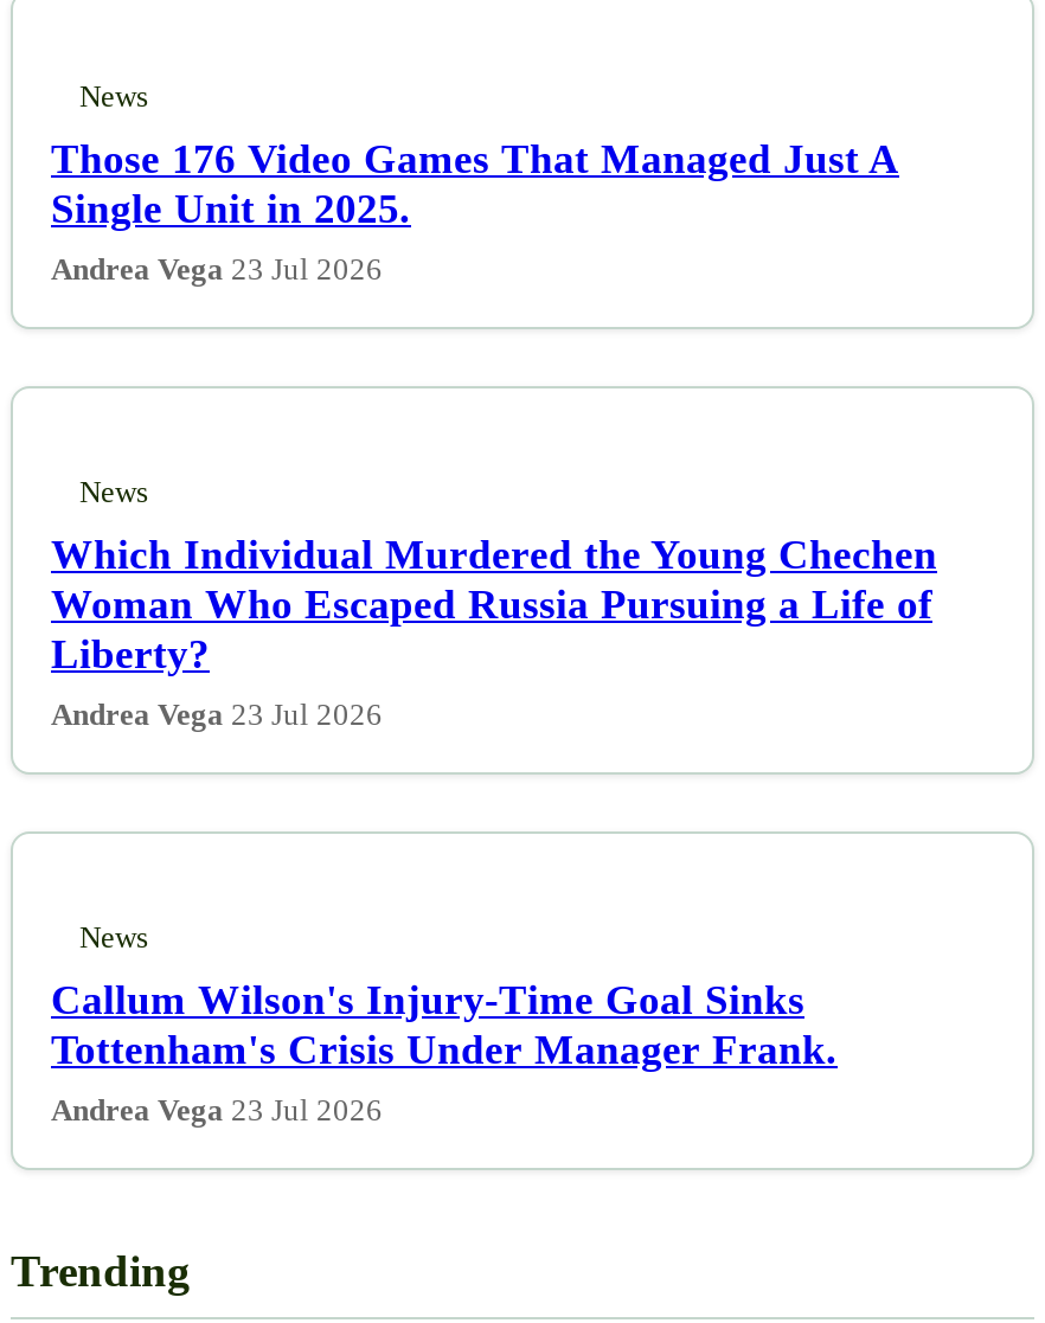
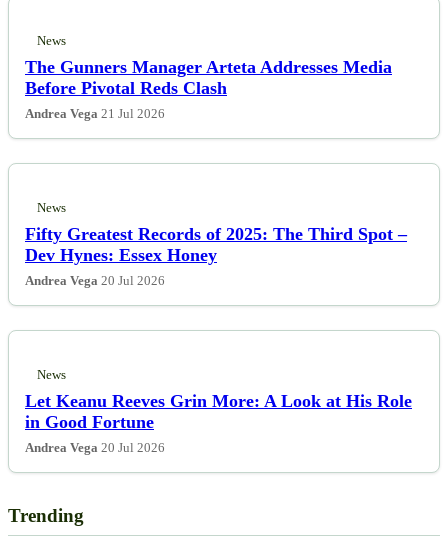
[51,135,899,287] Those 176 Video Games That Managed Just A | Single Unit in 2025. | Andrea Vega 23 Jul 2026 -> [25,57,392,121] The Gunners Manager Arteta Addresses Media | Before Pivotal Reds Clash | Andrea Vega 21 Jul 2026
[51,531,937,732] Which Individual Murdered the Young Chechen | Woman Who Escaped Russia Pursuing a Life of | Liberty? | Andrea Vega 23 Jul 2026 -> [25,224,407,288] Fifty Greatest Records of 2025: The Third Spot – | Dev Hynes: Essex Honey | Andrea Vega 20 Jul 2026
[51,976,838,1128] Callum Wilson's Injury-Time Goal Sinks | Tottenham's Crisis Under Manager Frank. | Andrea Vega 23 Jul 2026 -> [25,391,412,455] Let Keanu Reeves Grin More: A Look at His Role | in Good Fortune | Andrea Vega 20 Jul 2026

